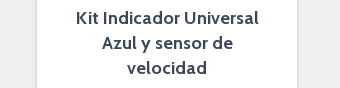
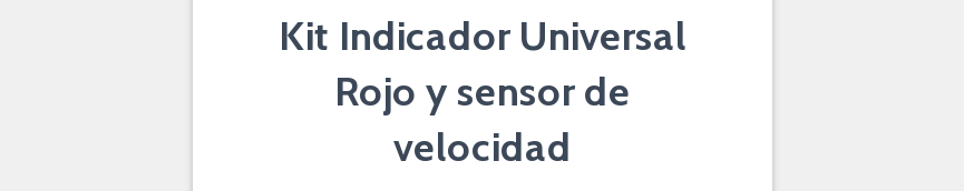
[101,32,232,54] Azul y sensor de -> [334,67,631,115] Rojo y sensor de

